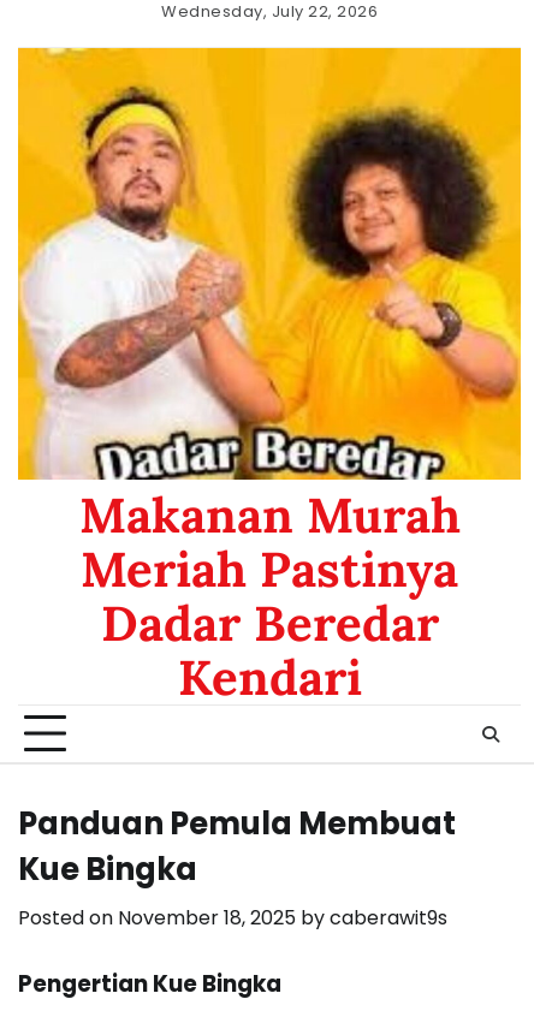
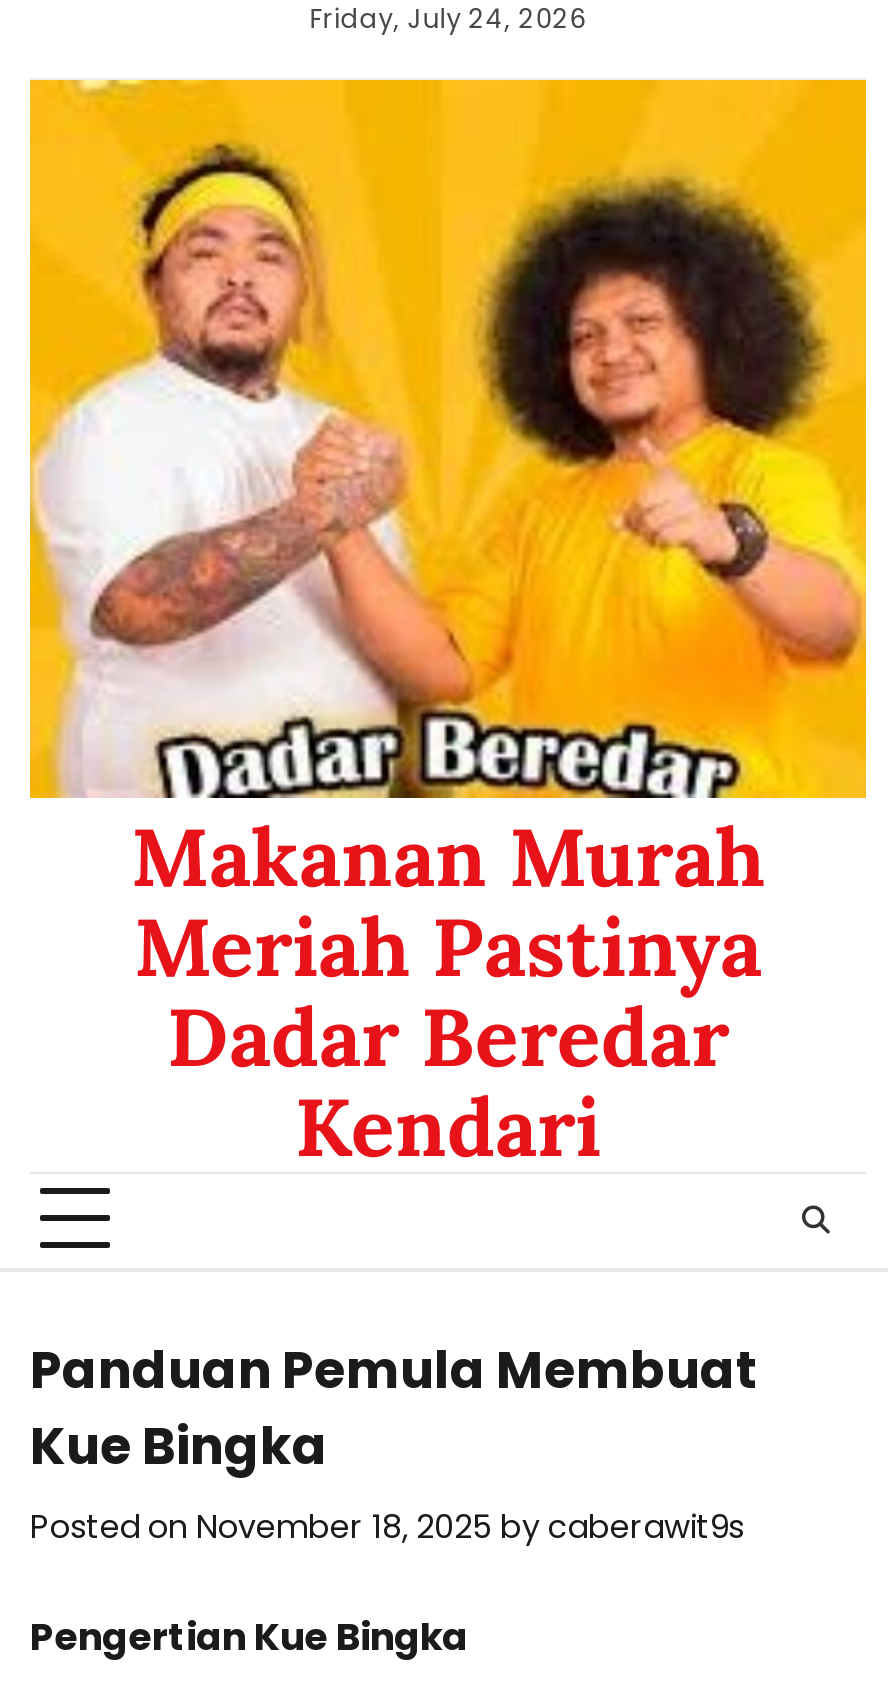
[161,0,378,23] Wednesday, July 22, 2026 -> [310,0,586,38] Friday, July 24, 2026

